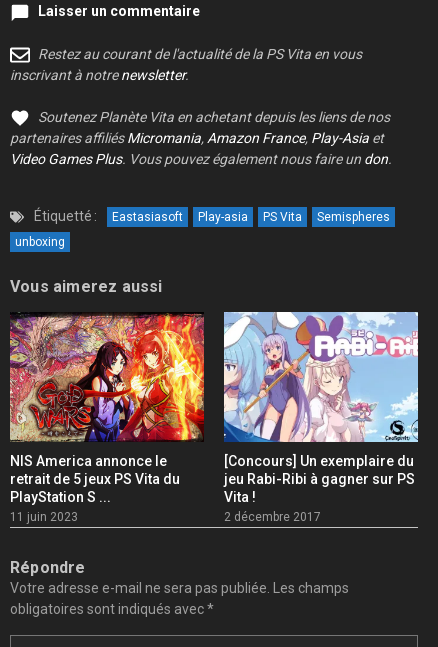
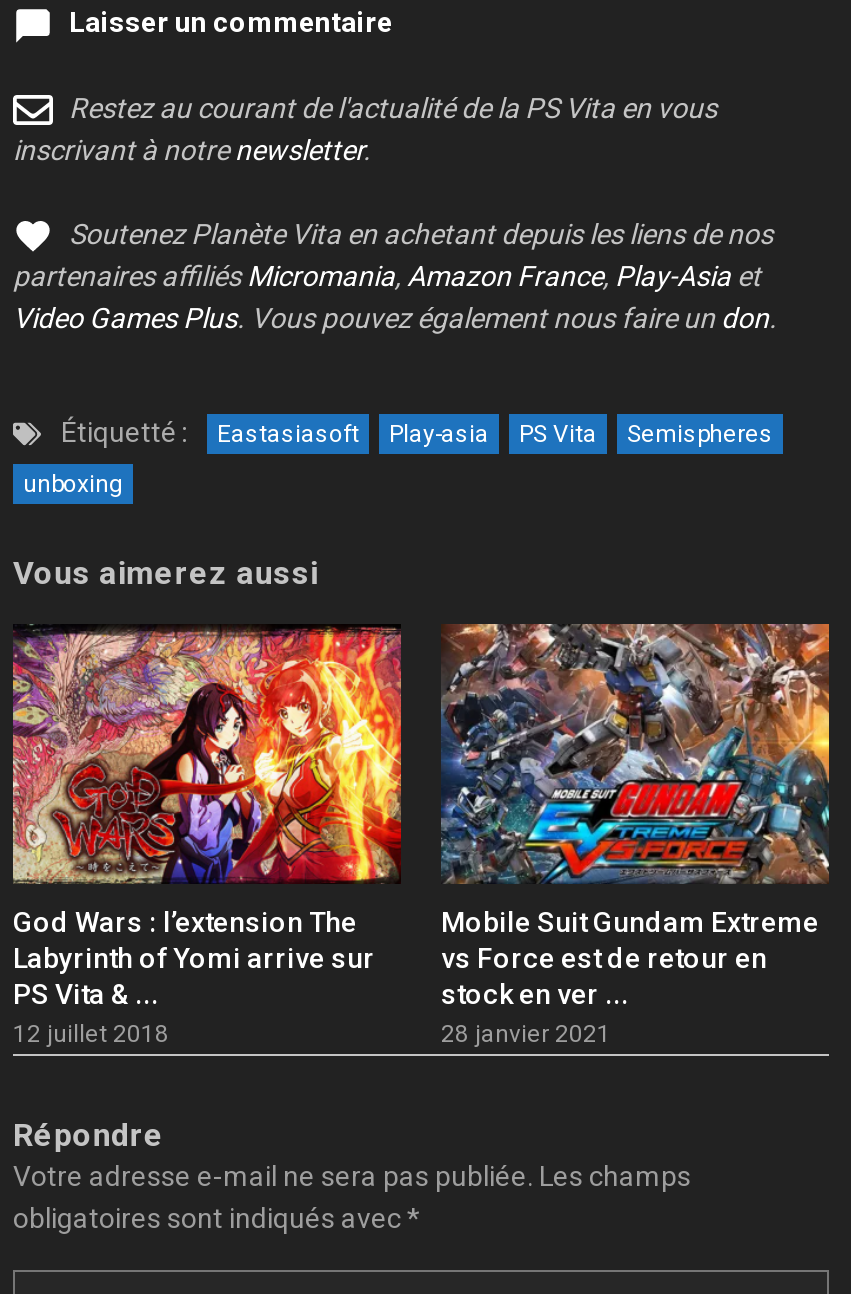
[223,311,419,524] [image] | [Concours] Un exemplaire du | jeu Rabi-Ribi à gagner sur PS | Vita ! | 2 décembre 2017 -> [441,622,831,1047] [image] | Mobile Suit Gundam Extreme | vs Force est de retour en | stock en ver ... | 28 janvier 2021
[10,453,180,524] NIS America annonce le | retrait de 5 jeux PS Vita du | PlayStation S ... | 11 juin 2023 -> [13,905,375,1047] God Wars : l’extension The | Labyrinth of Yomi arrive sur | PS Vita & ... | 12 juillet 2018

